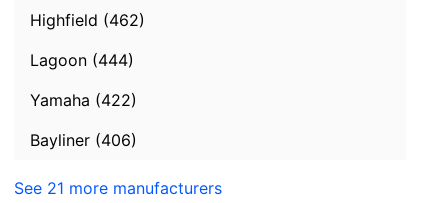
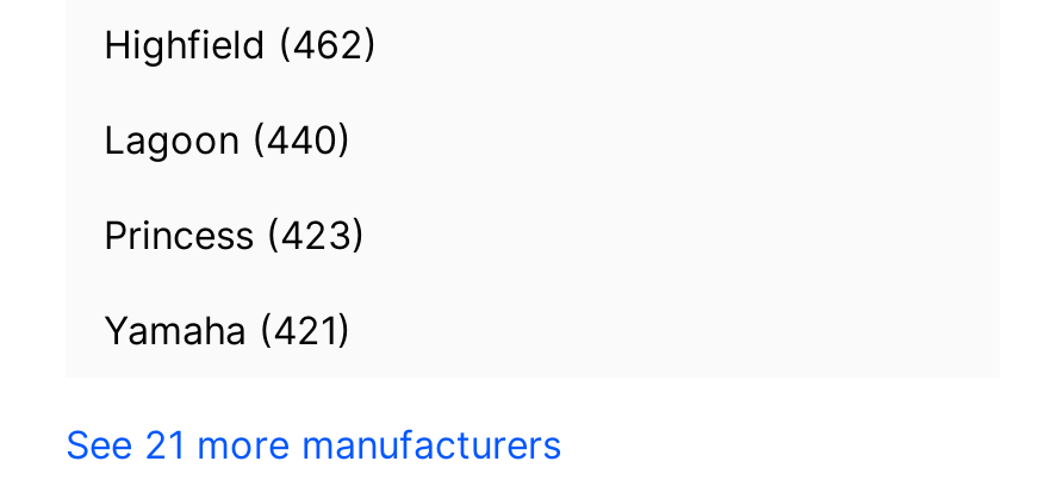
[30,50,134,70] Lagoon (444) -> [104,116,352,163] Lagoon (440)
[30,90,137,110] Yamaha (422) -> [104,211,366,258] Princess (423)
[30,130,137,150] Bayliner (406) -> [104,306,352,354] Yamaha (421)

